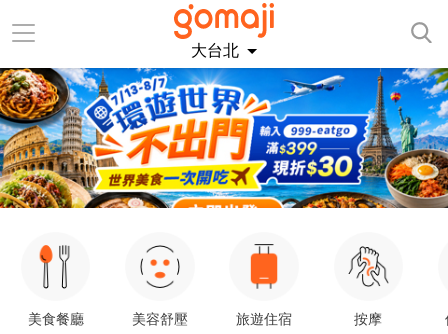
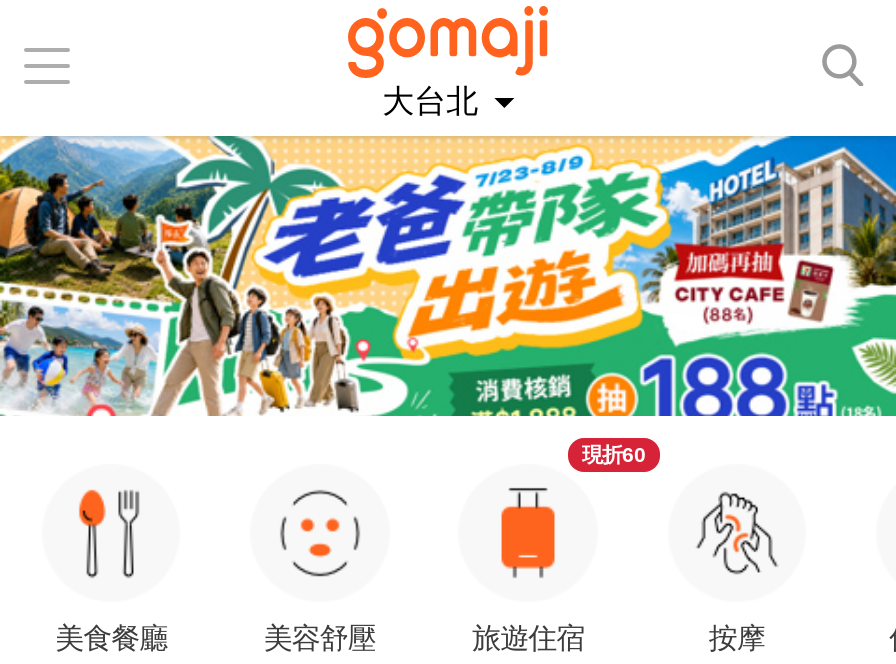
none -> [582,444,646,466] 現折60
[3,67,445,209] [image] -> [6,134,890,418] [image]

